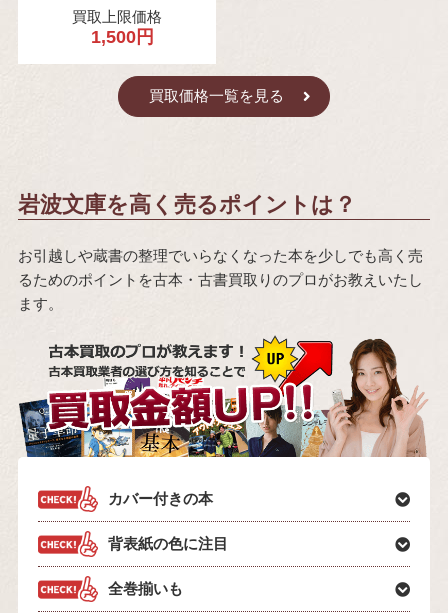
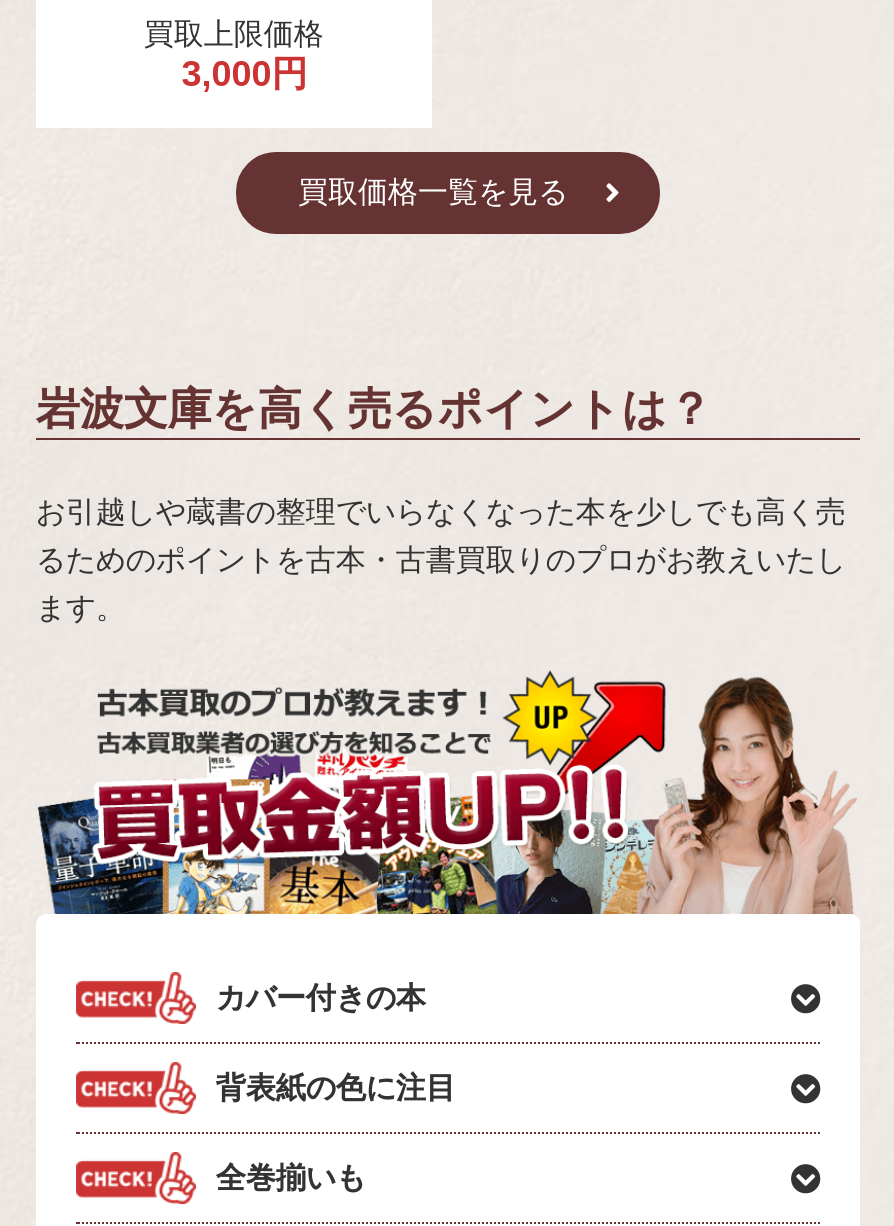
[91,27,154,47] 1,500円 -> [181,54,307,94] 3,000円

